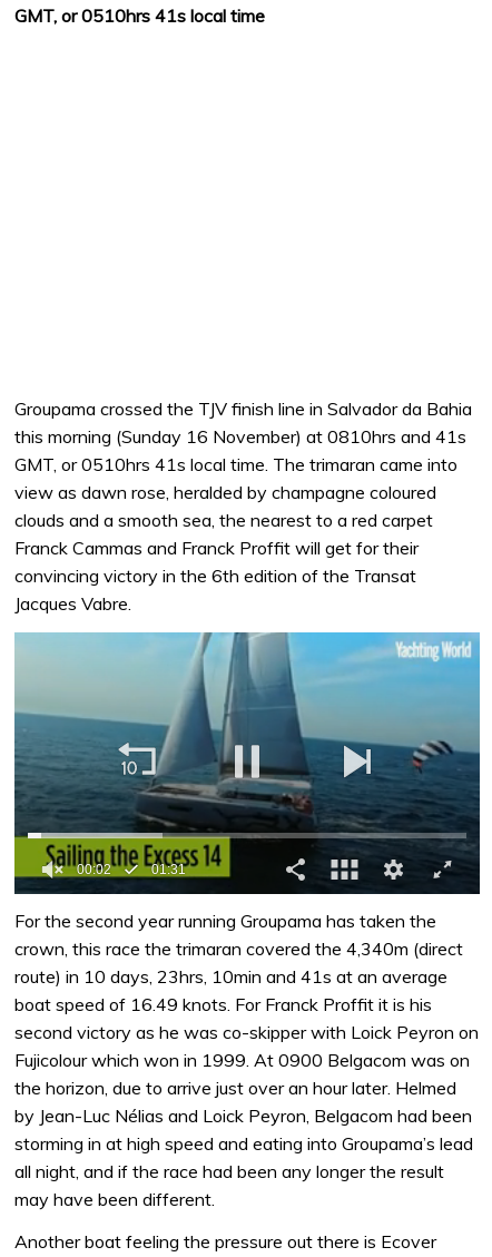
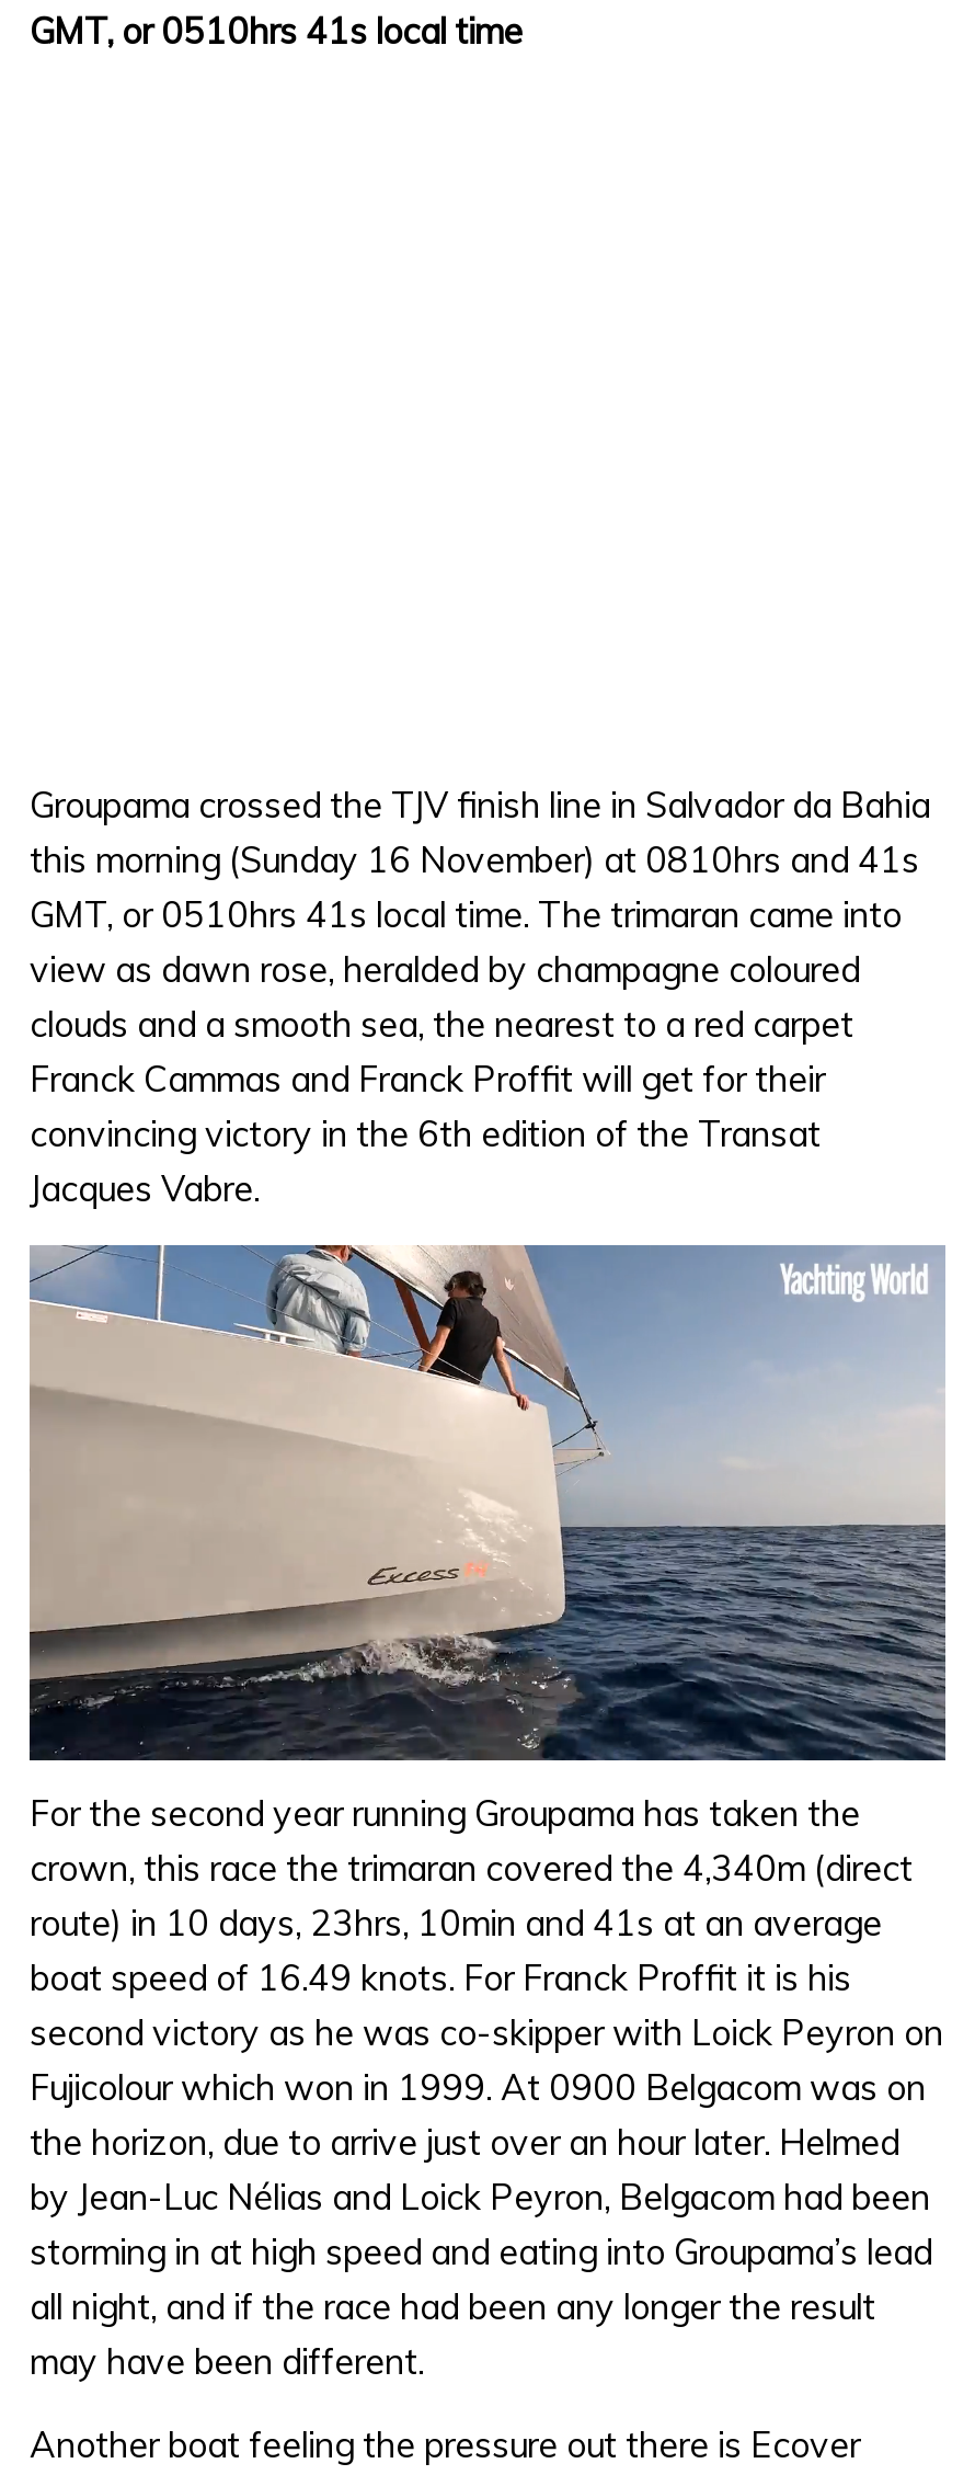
[13,631,481,894] [image] -> [27,1243,948,1760] [image]

